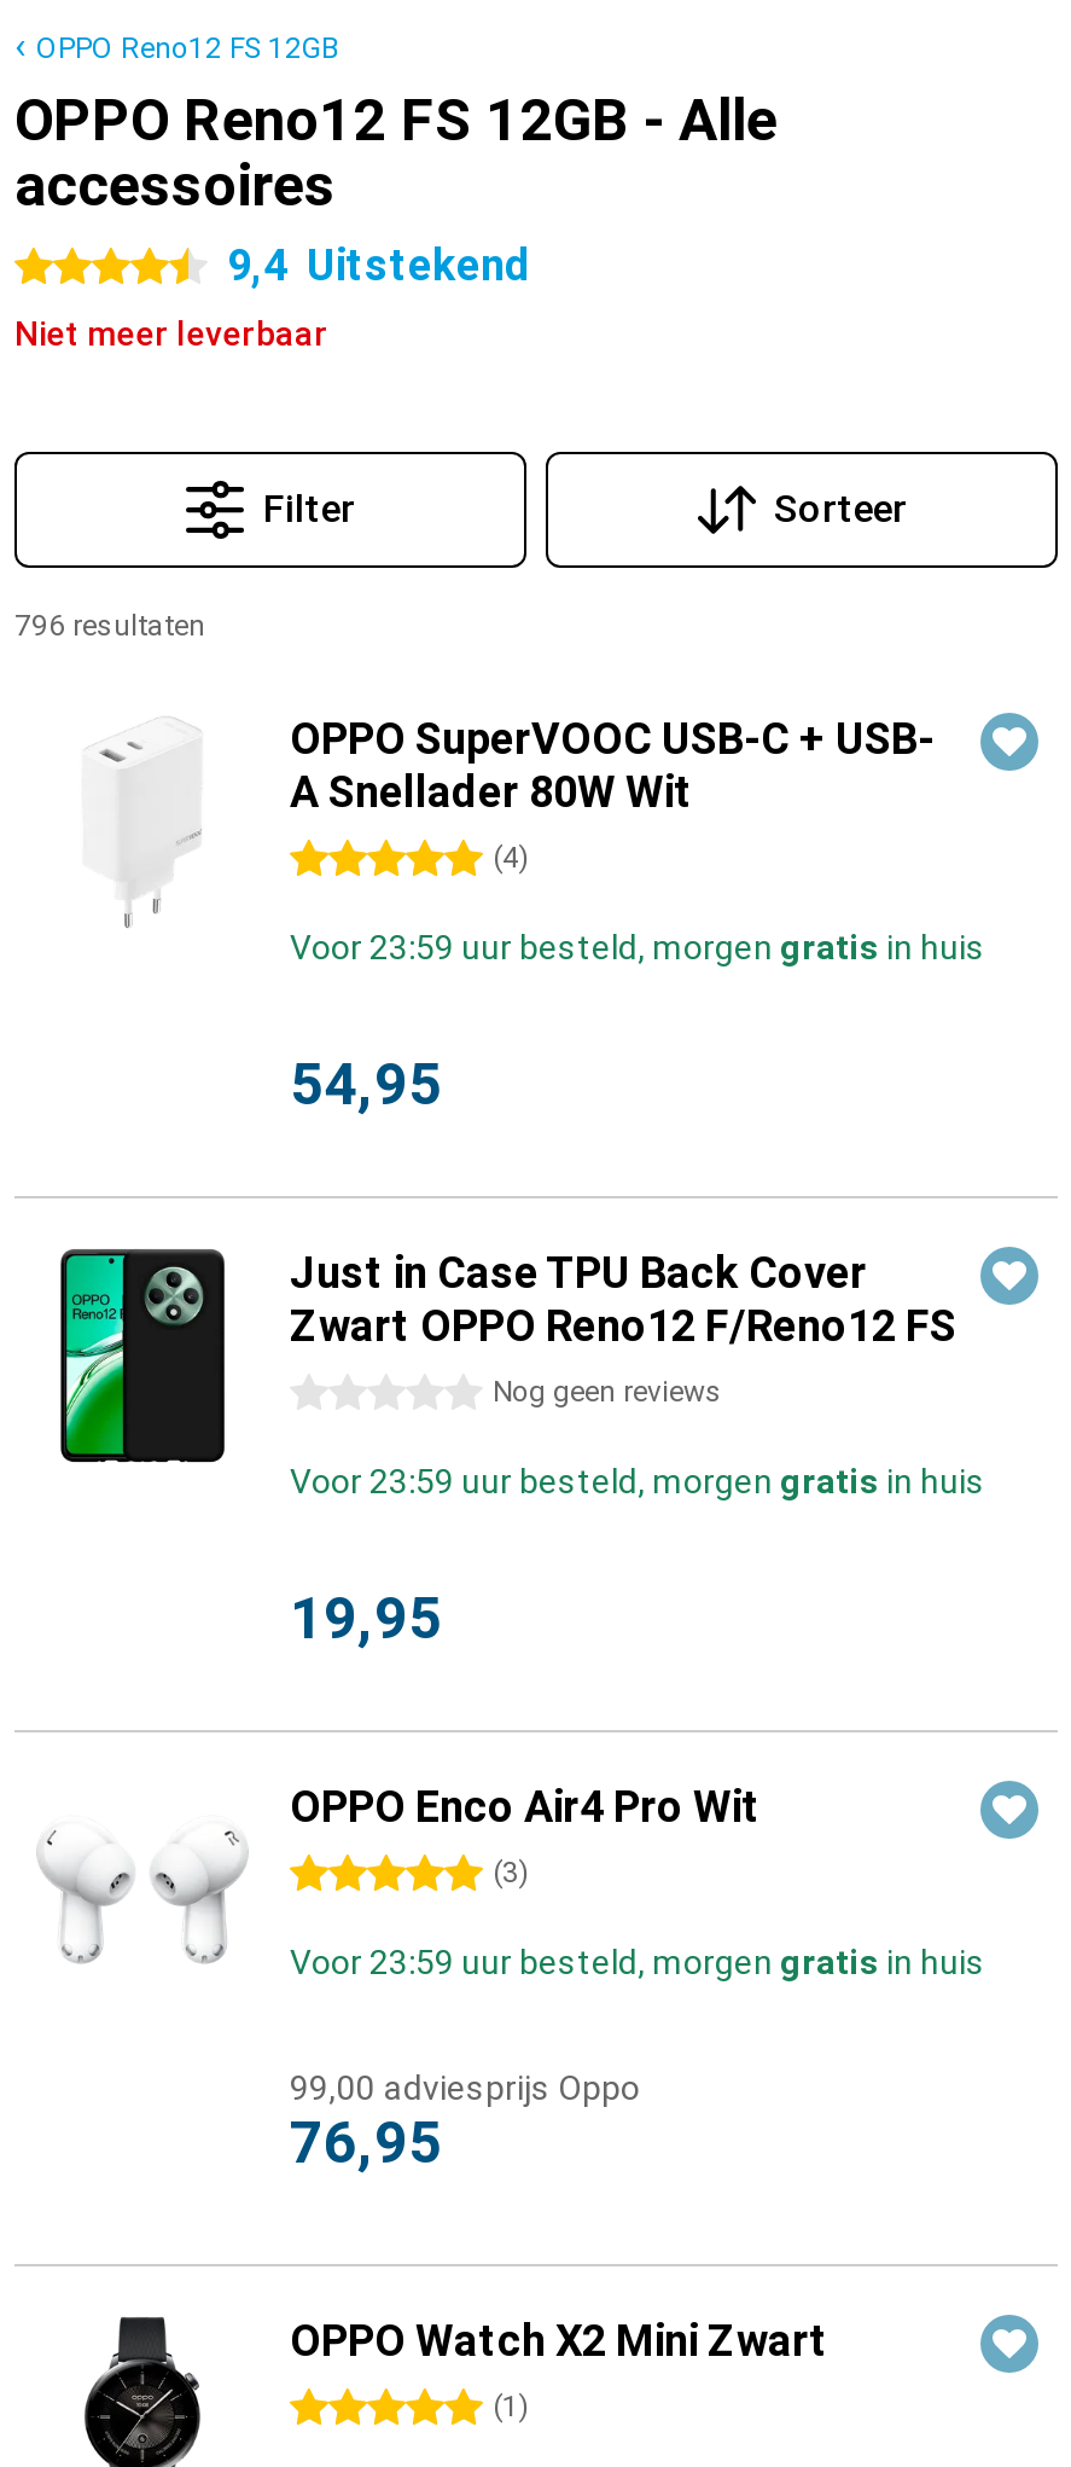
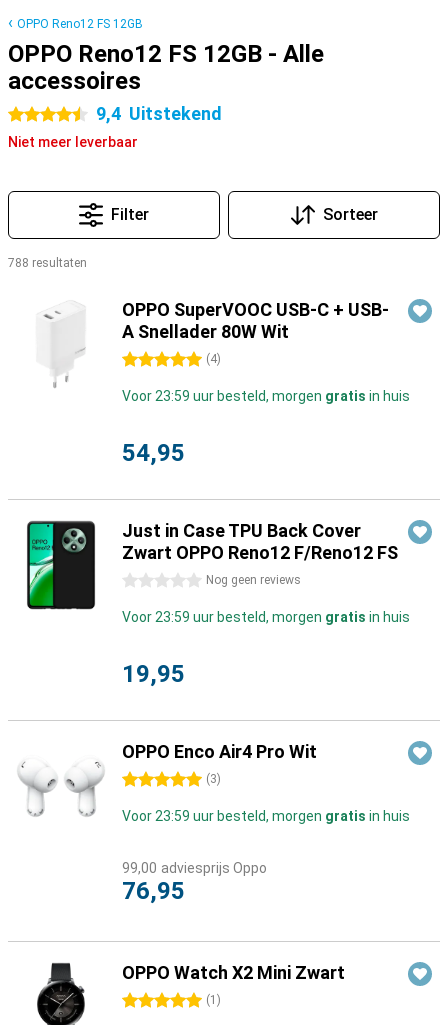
[14,609,205,643] 796 resultaten -> [8,256,87,270] 788 resultaten

